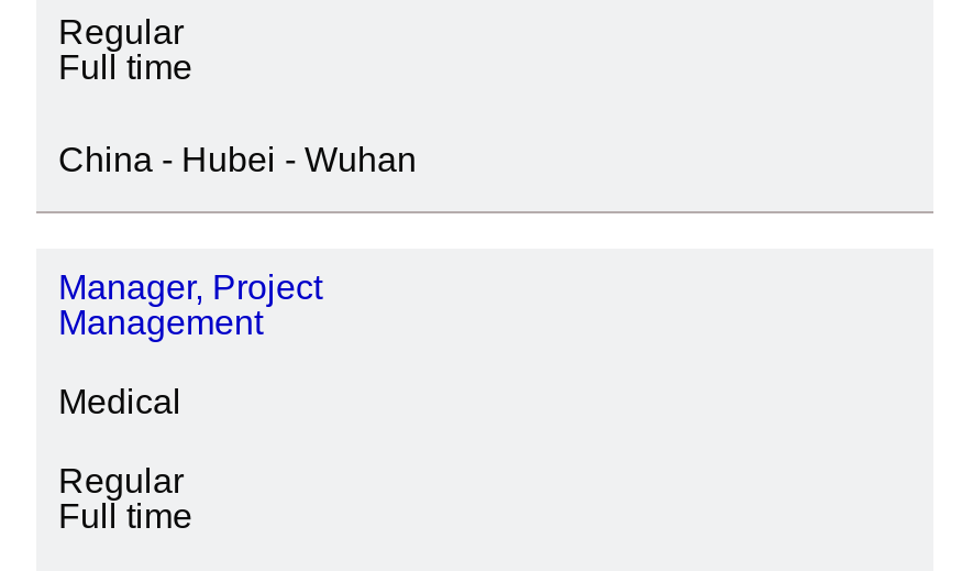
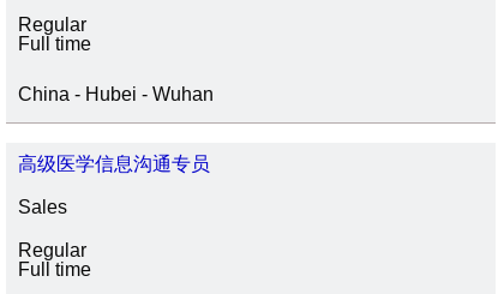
[58,268,322,341] Manager, Project | Management -> [18,154,210,174] 高级医学信息沟通专员
[58,383,181,420] Medical -> [18,197,67,217] Sales

